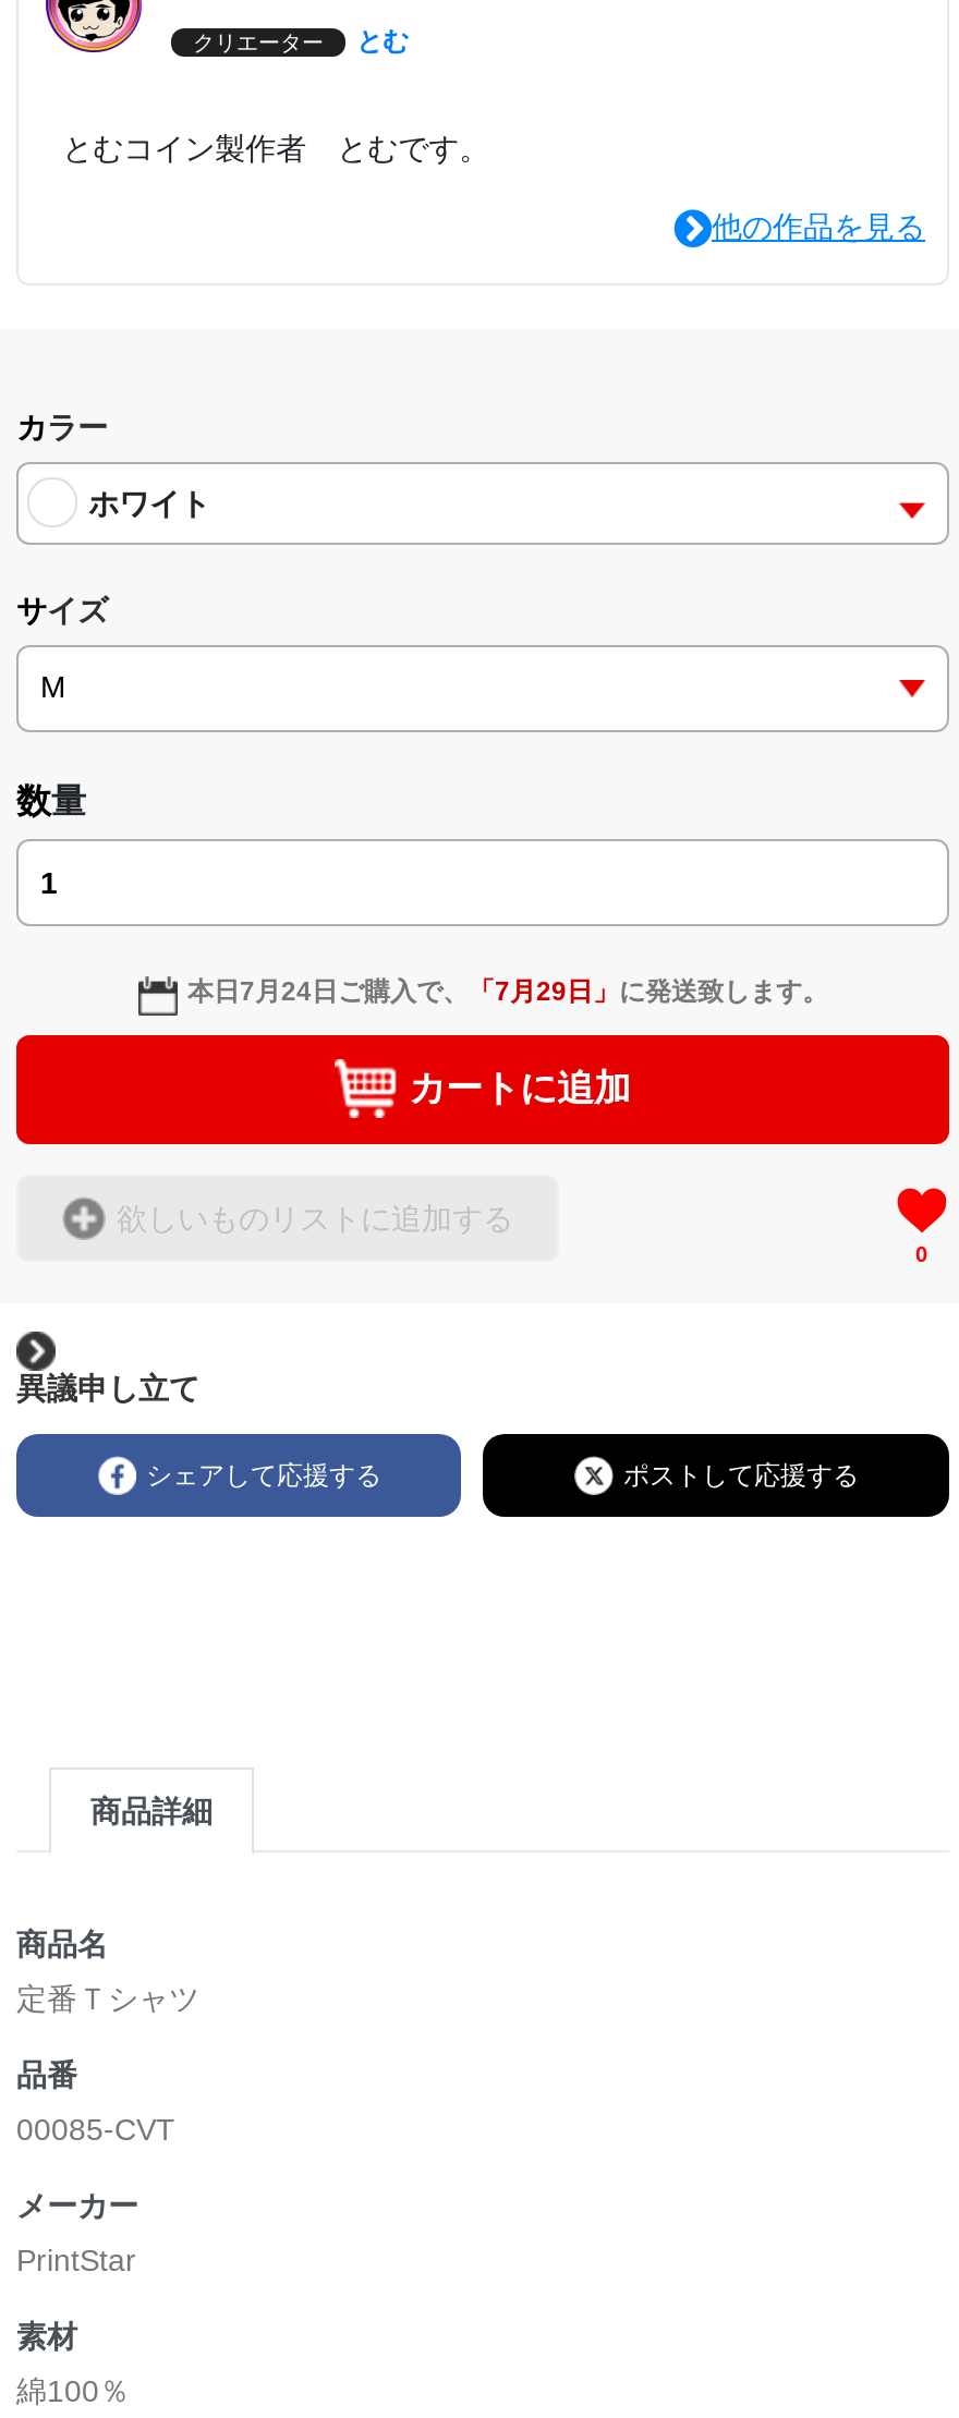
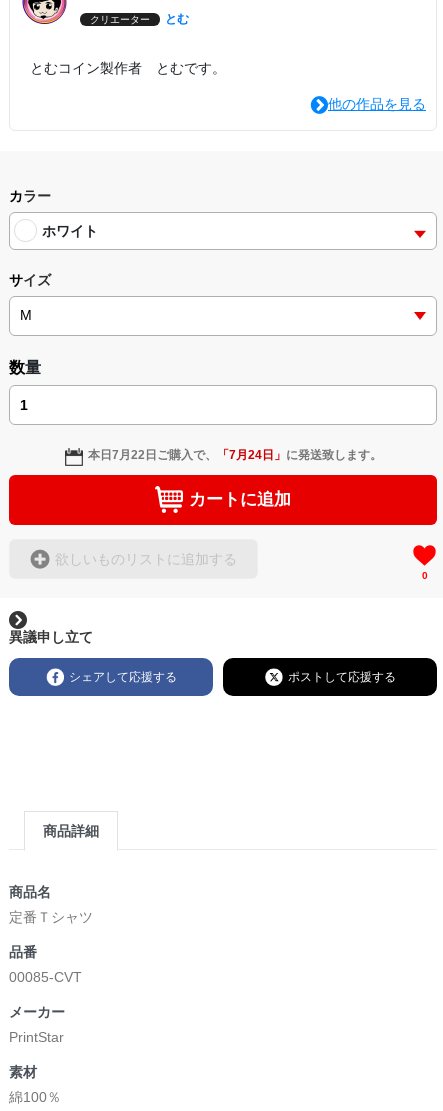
[187,975,828,1006] 本日7月24日ご購入で、「7月29日」に発送致します。 -> [87,448,381,462] 本日7月22日ご購入で、「7月24日」に発送致します。

